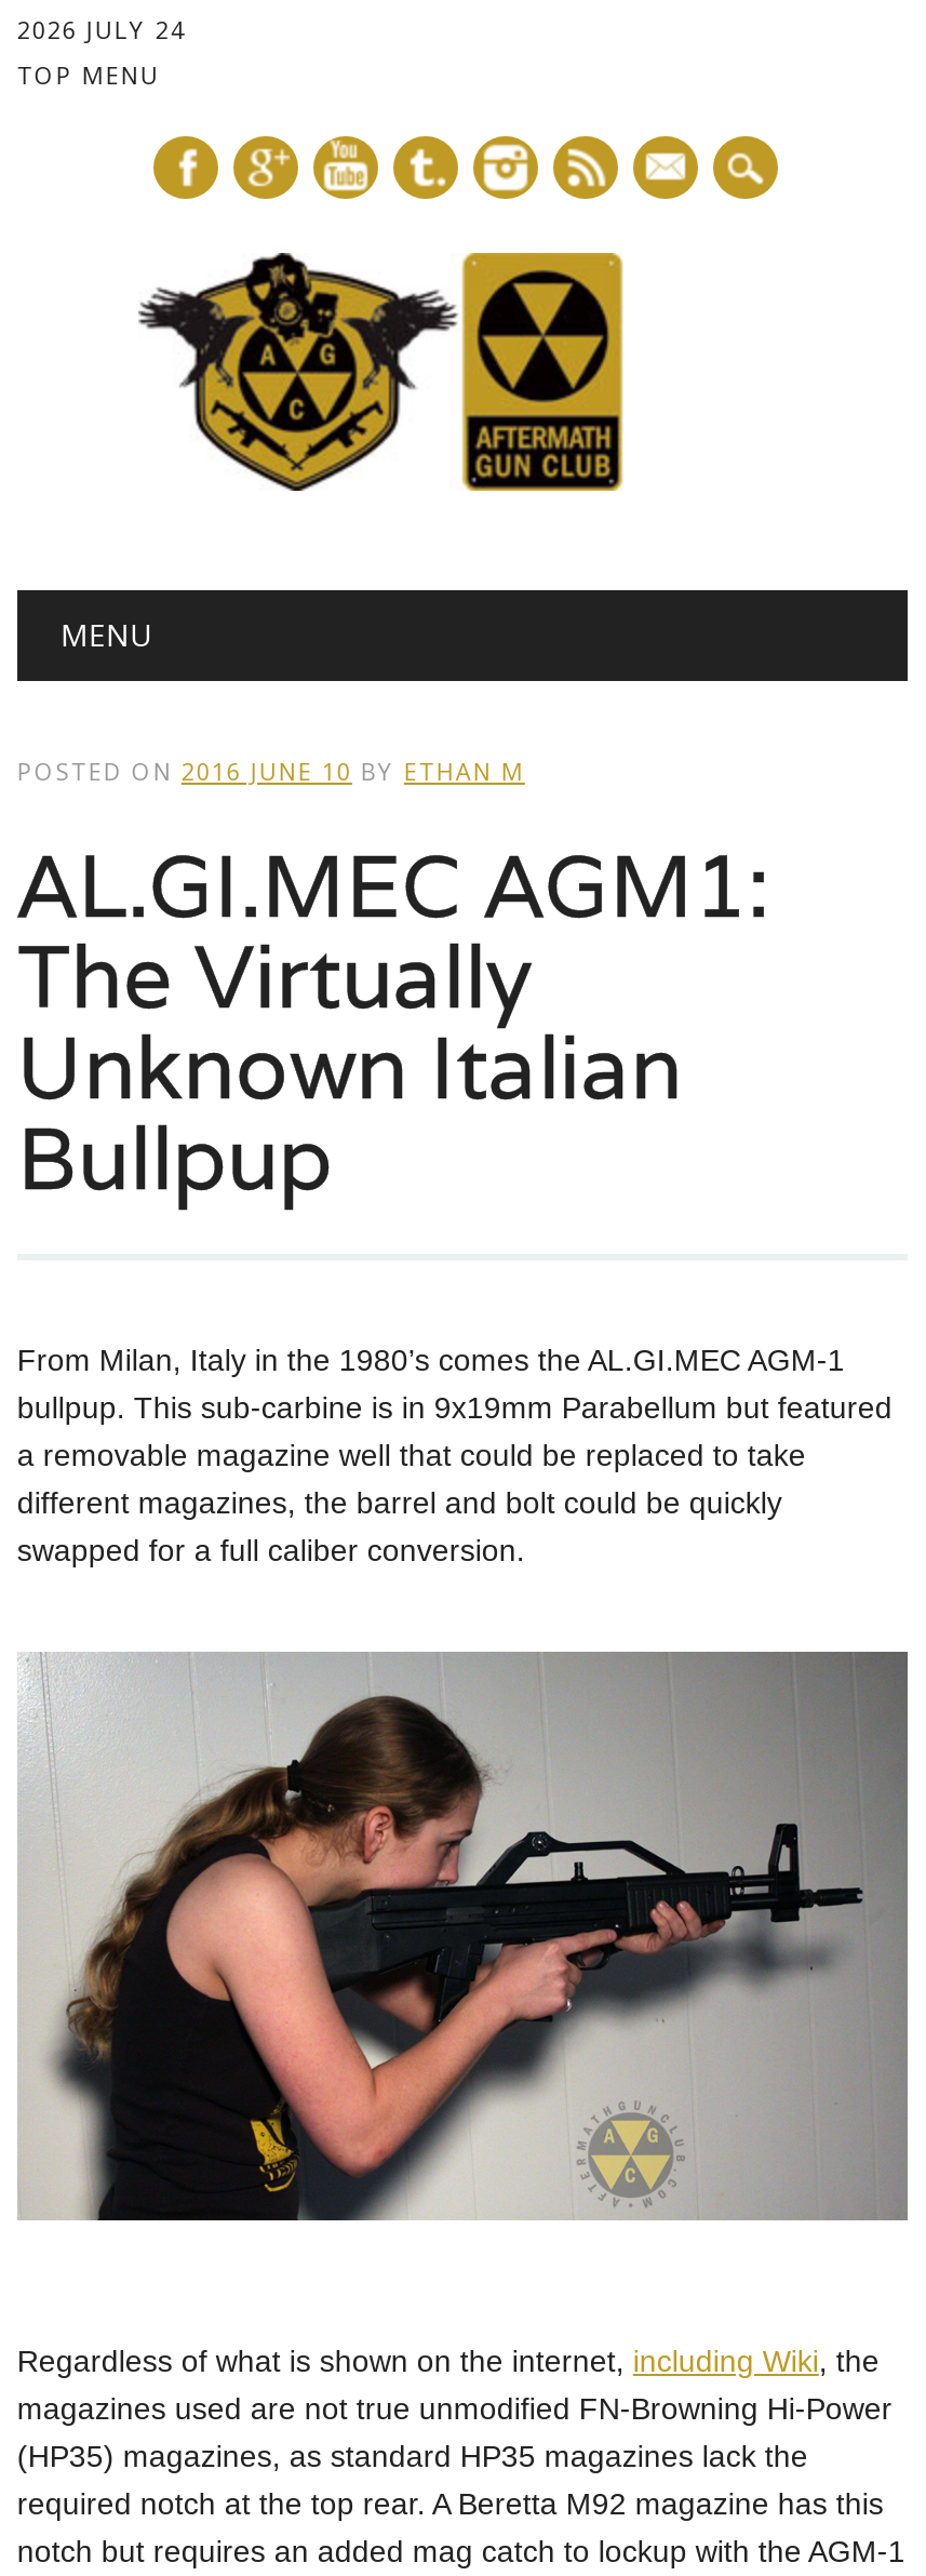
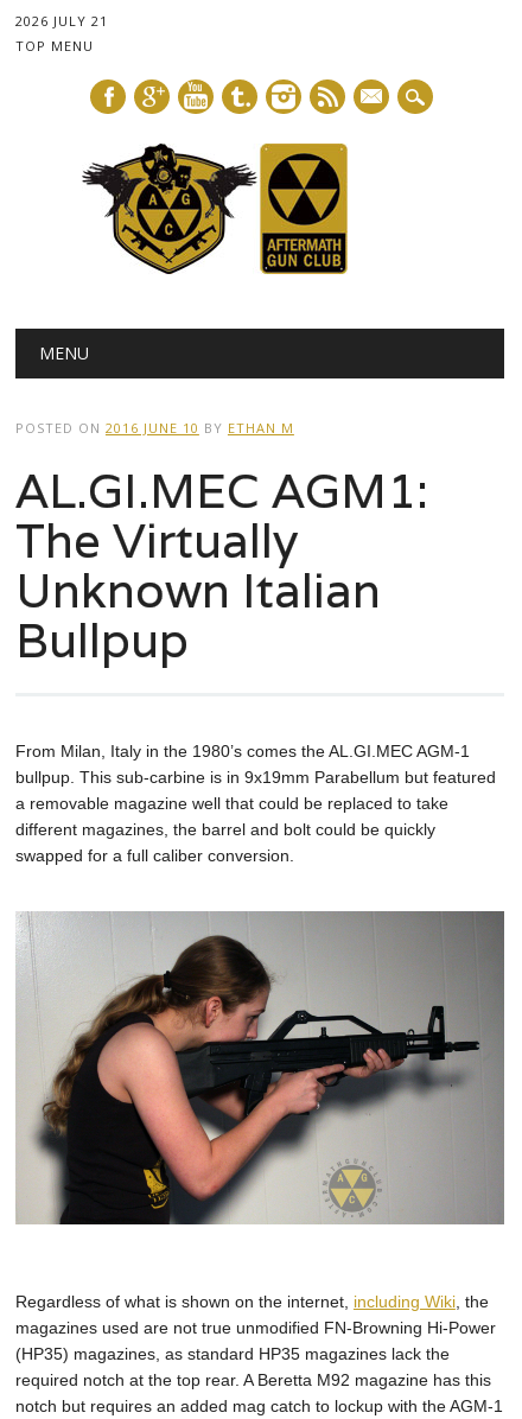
[17,13,186,45] 2026 JULY 24 -> [15,12,108,30] 2026 JULY 21

